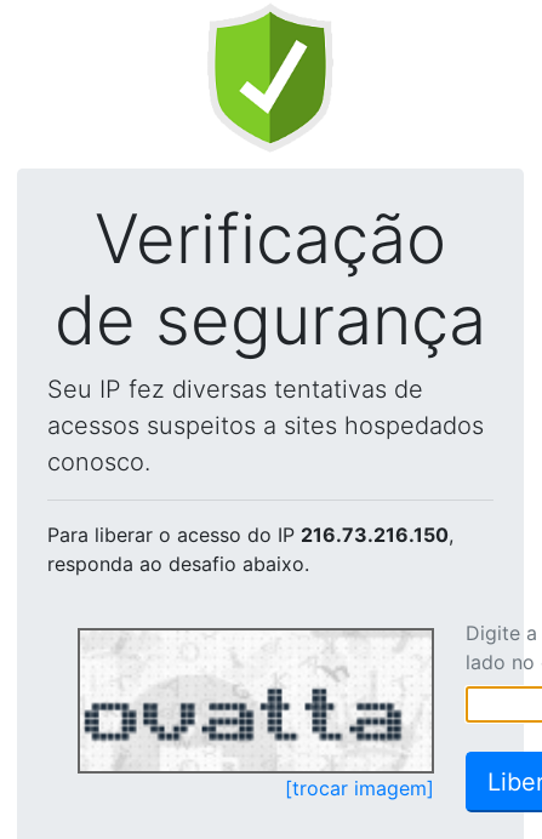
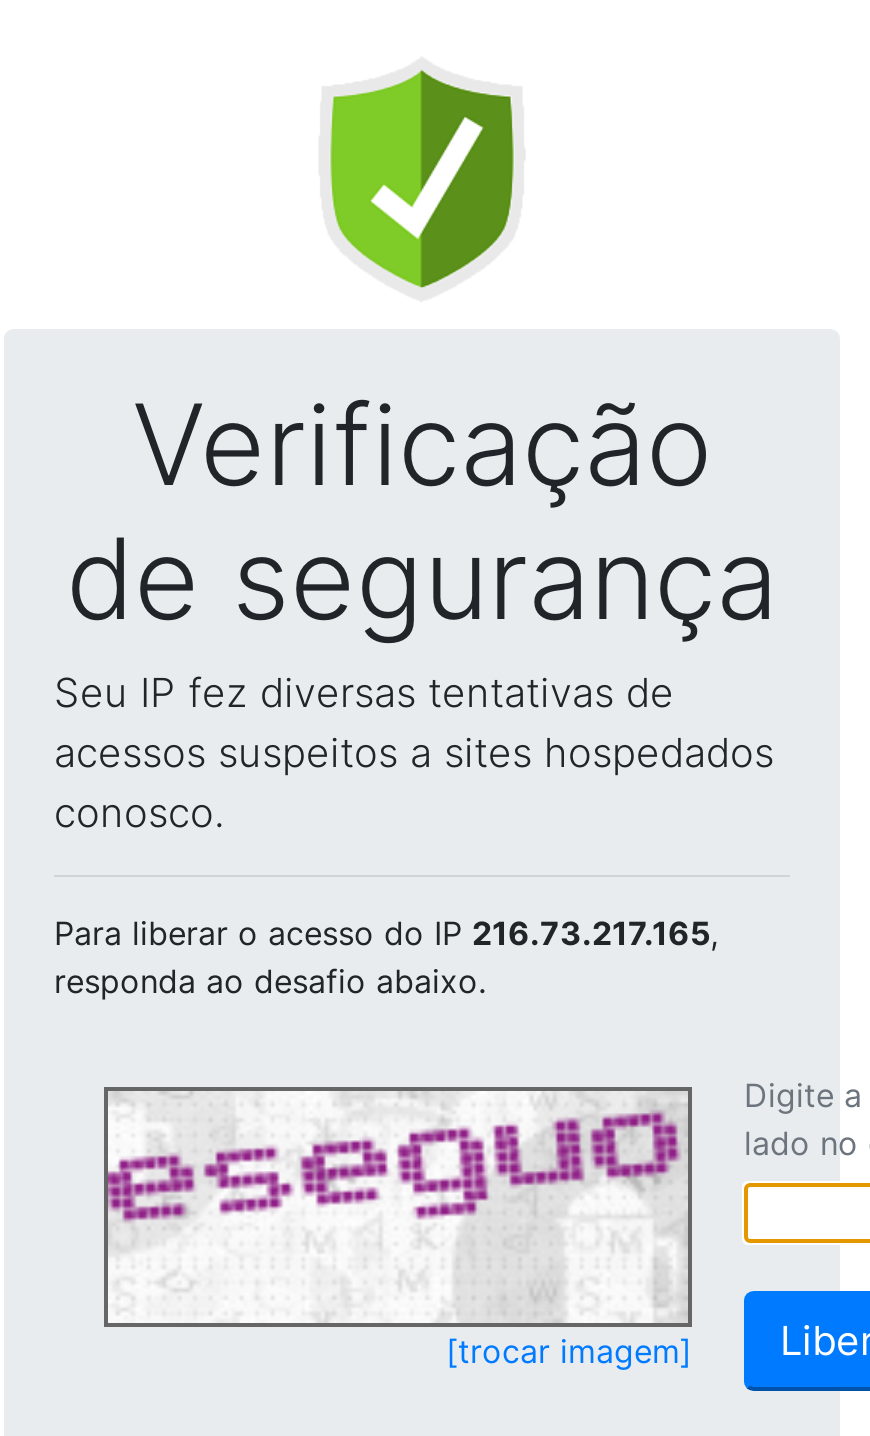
[47,523,453,547] Para liberar o acesso do IP 216.73.216.150, -> [54,913,718,953] Para liberar o acesso do IP 216.73.217.165,
[80,639,430,769] [image] -> [106,1105,684,1319] [image]

